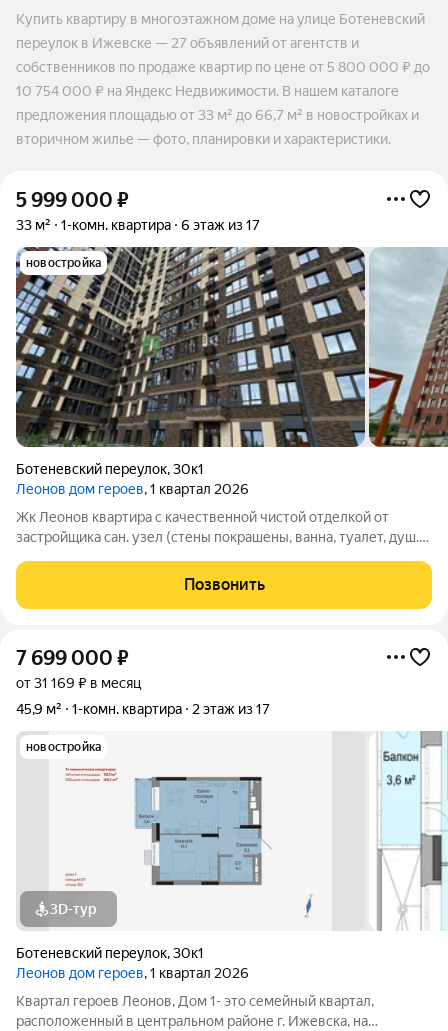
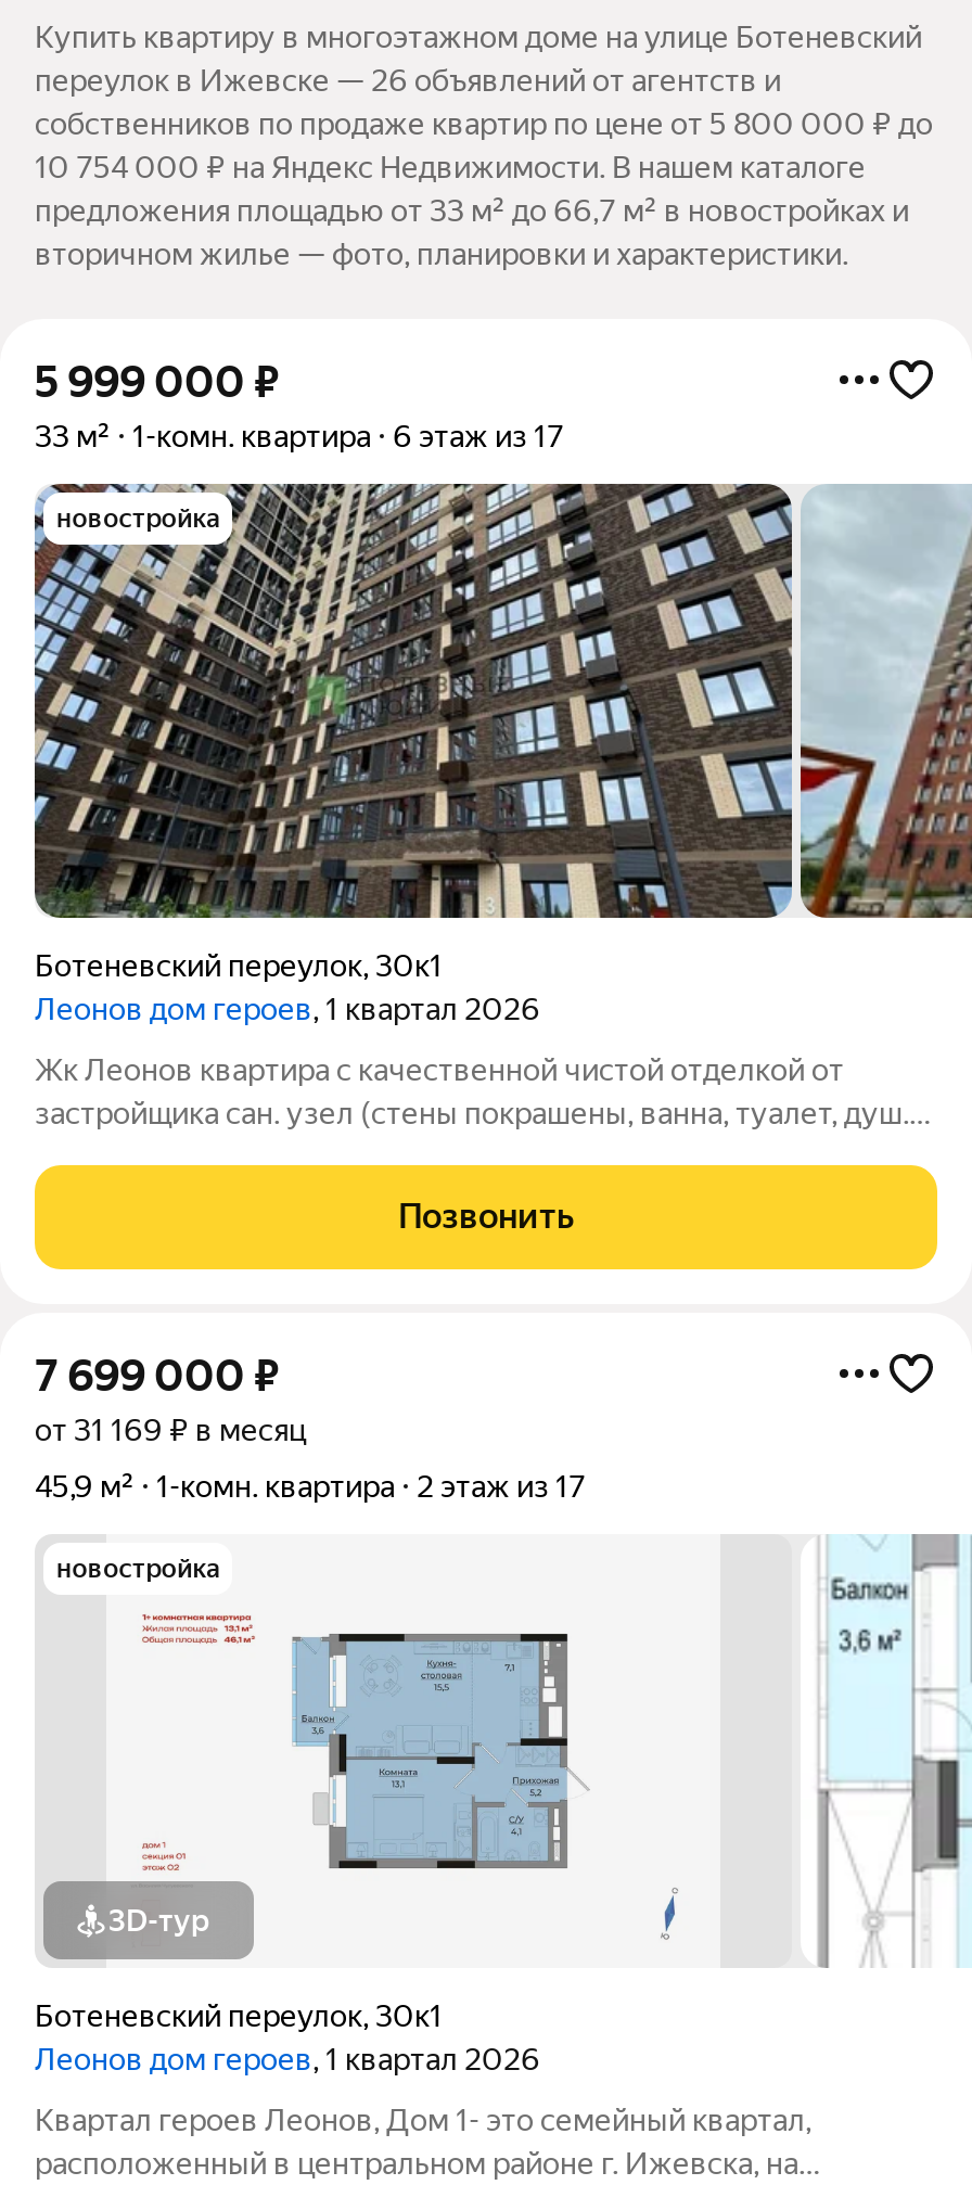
[16,35,359,51] переулок в Ижевске — 27 объявлений от агентств и -> [35,63,781,98] переулок в Ижевске — 26 объявлений от агентств и

